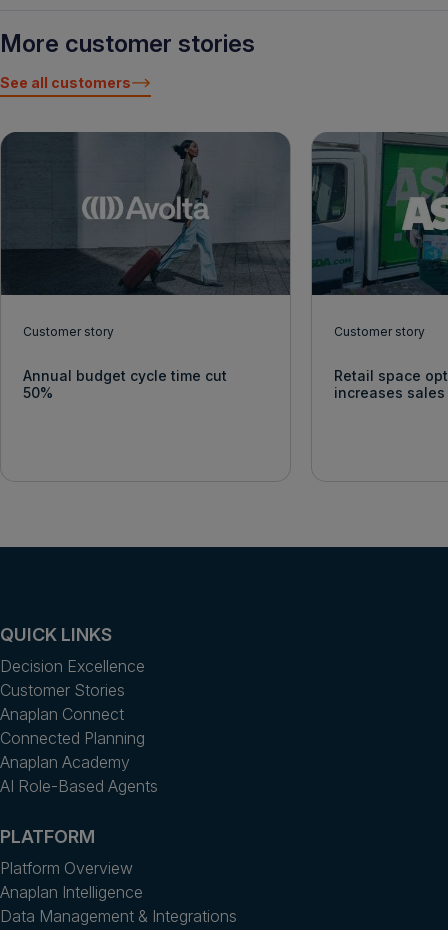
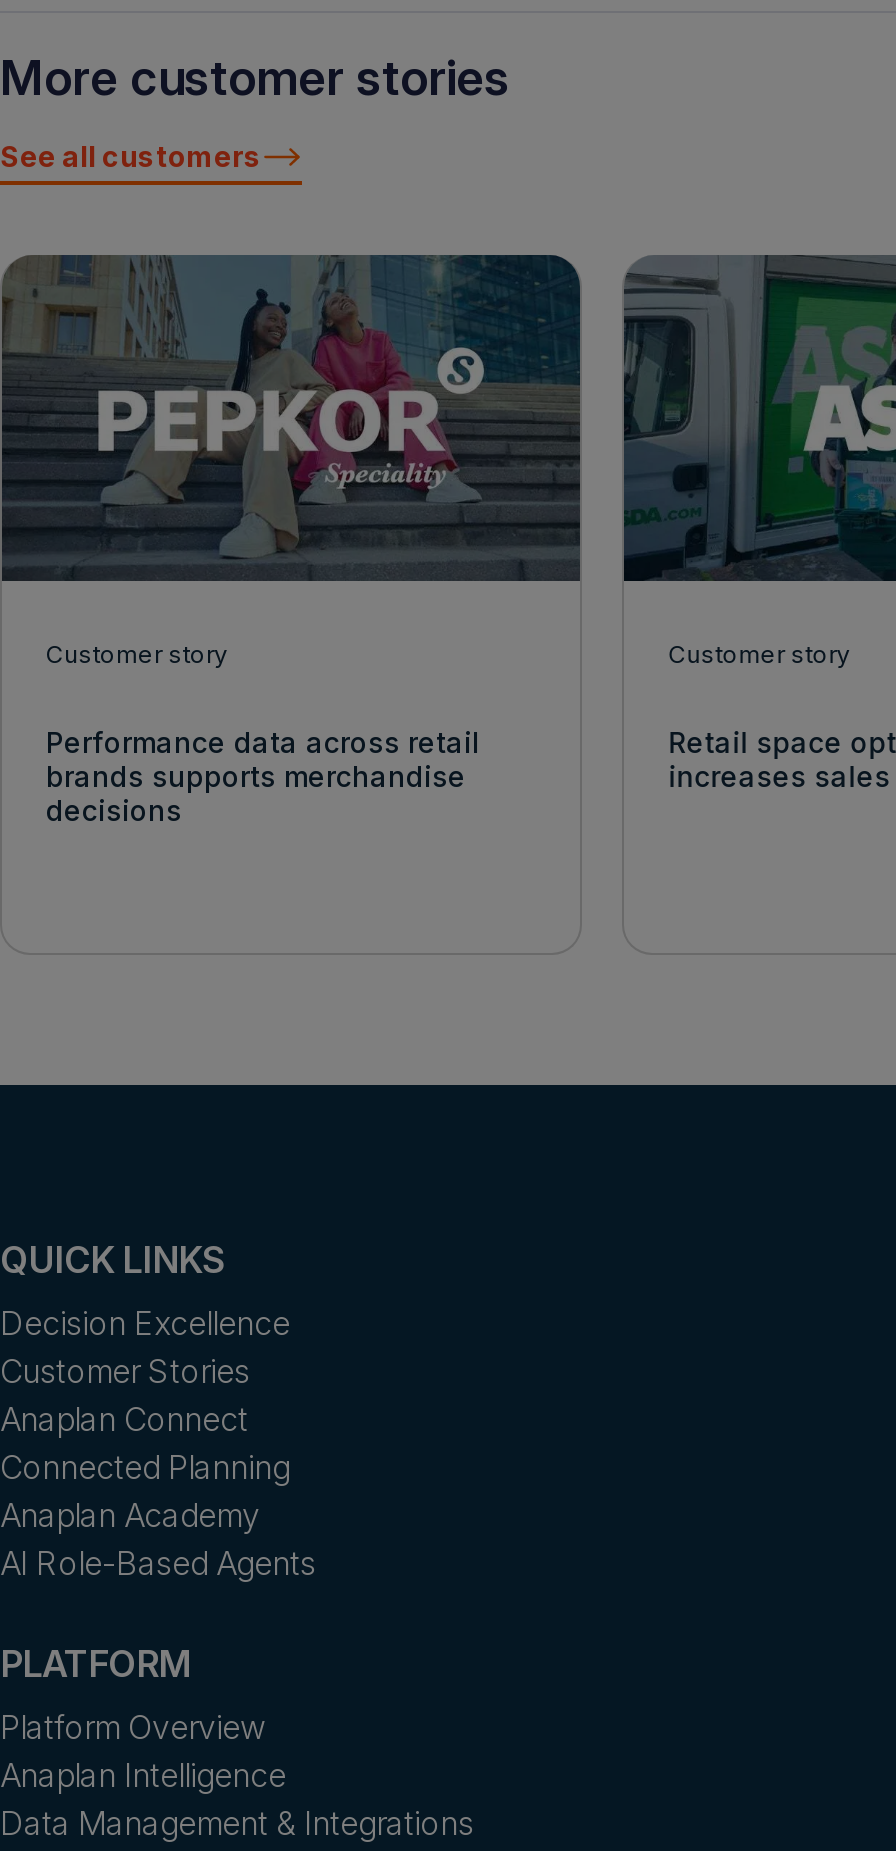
[3,132,291,295] [image] -> [6,255,580,581] [image]
[23,367,227,401] Annual budget cycle time cut | 50% -> [46,725,480,827] Performance data across retail | brands supports merchandise | decisions

